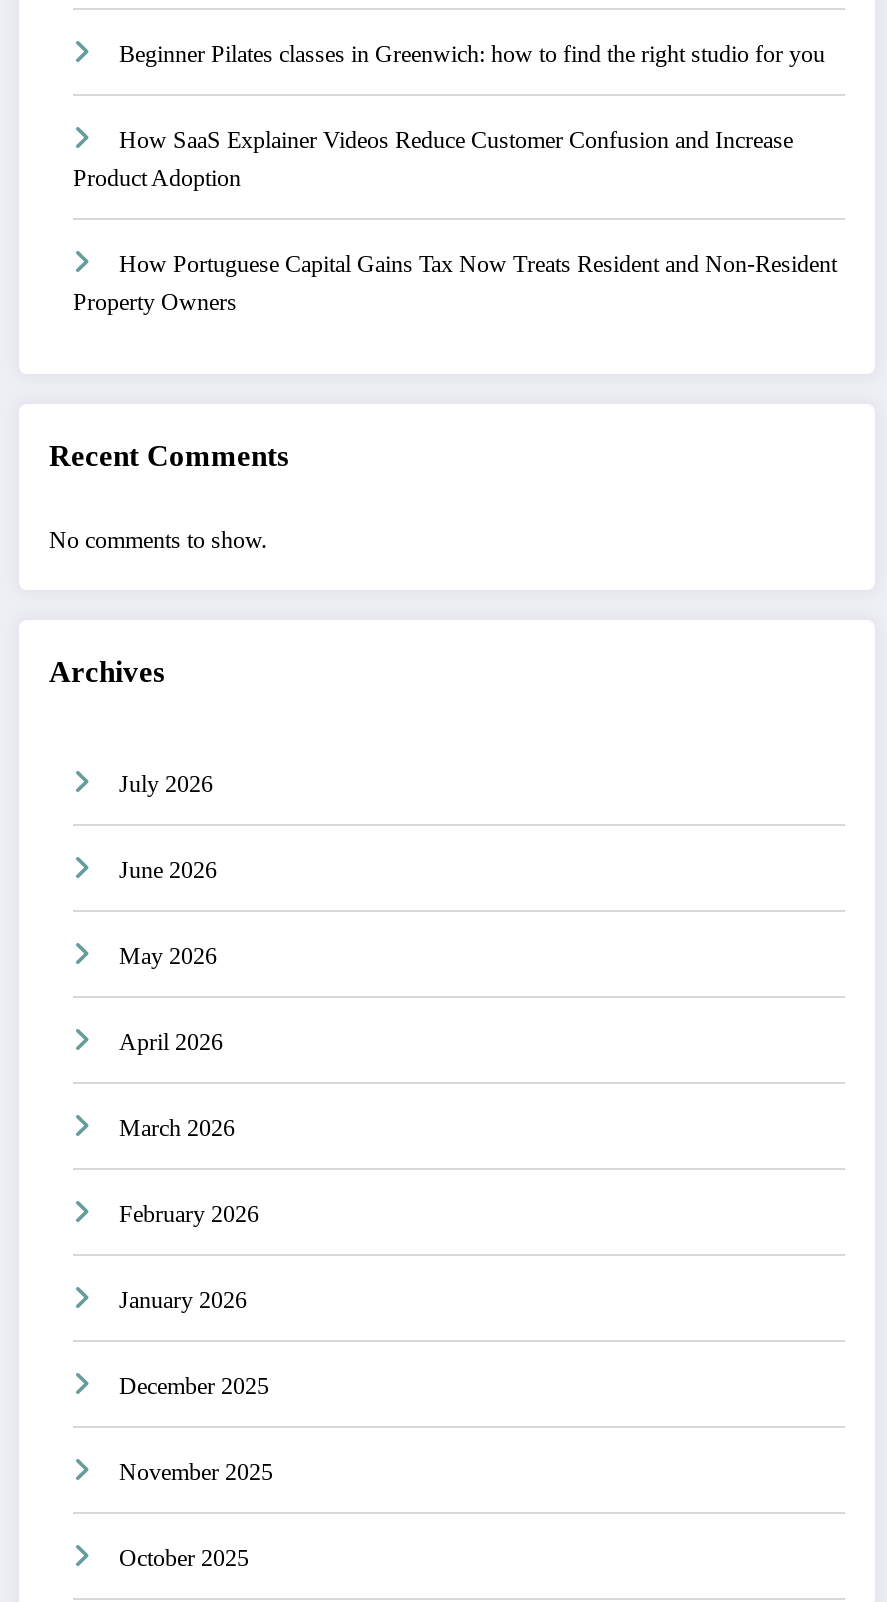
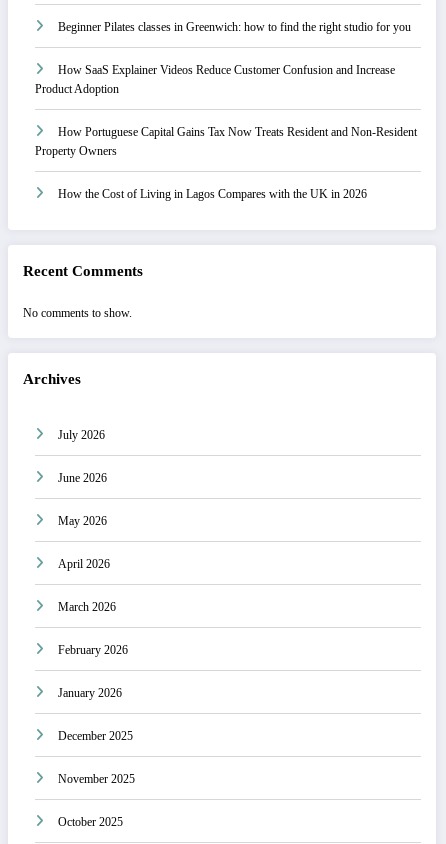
none -> [58,187,367,201] How the Cost of Living in Lagos Compares with the UK in 2026

